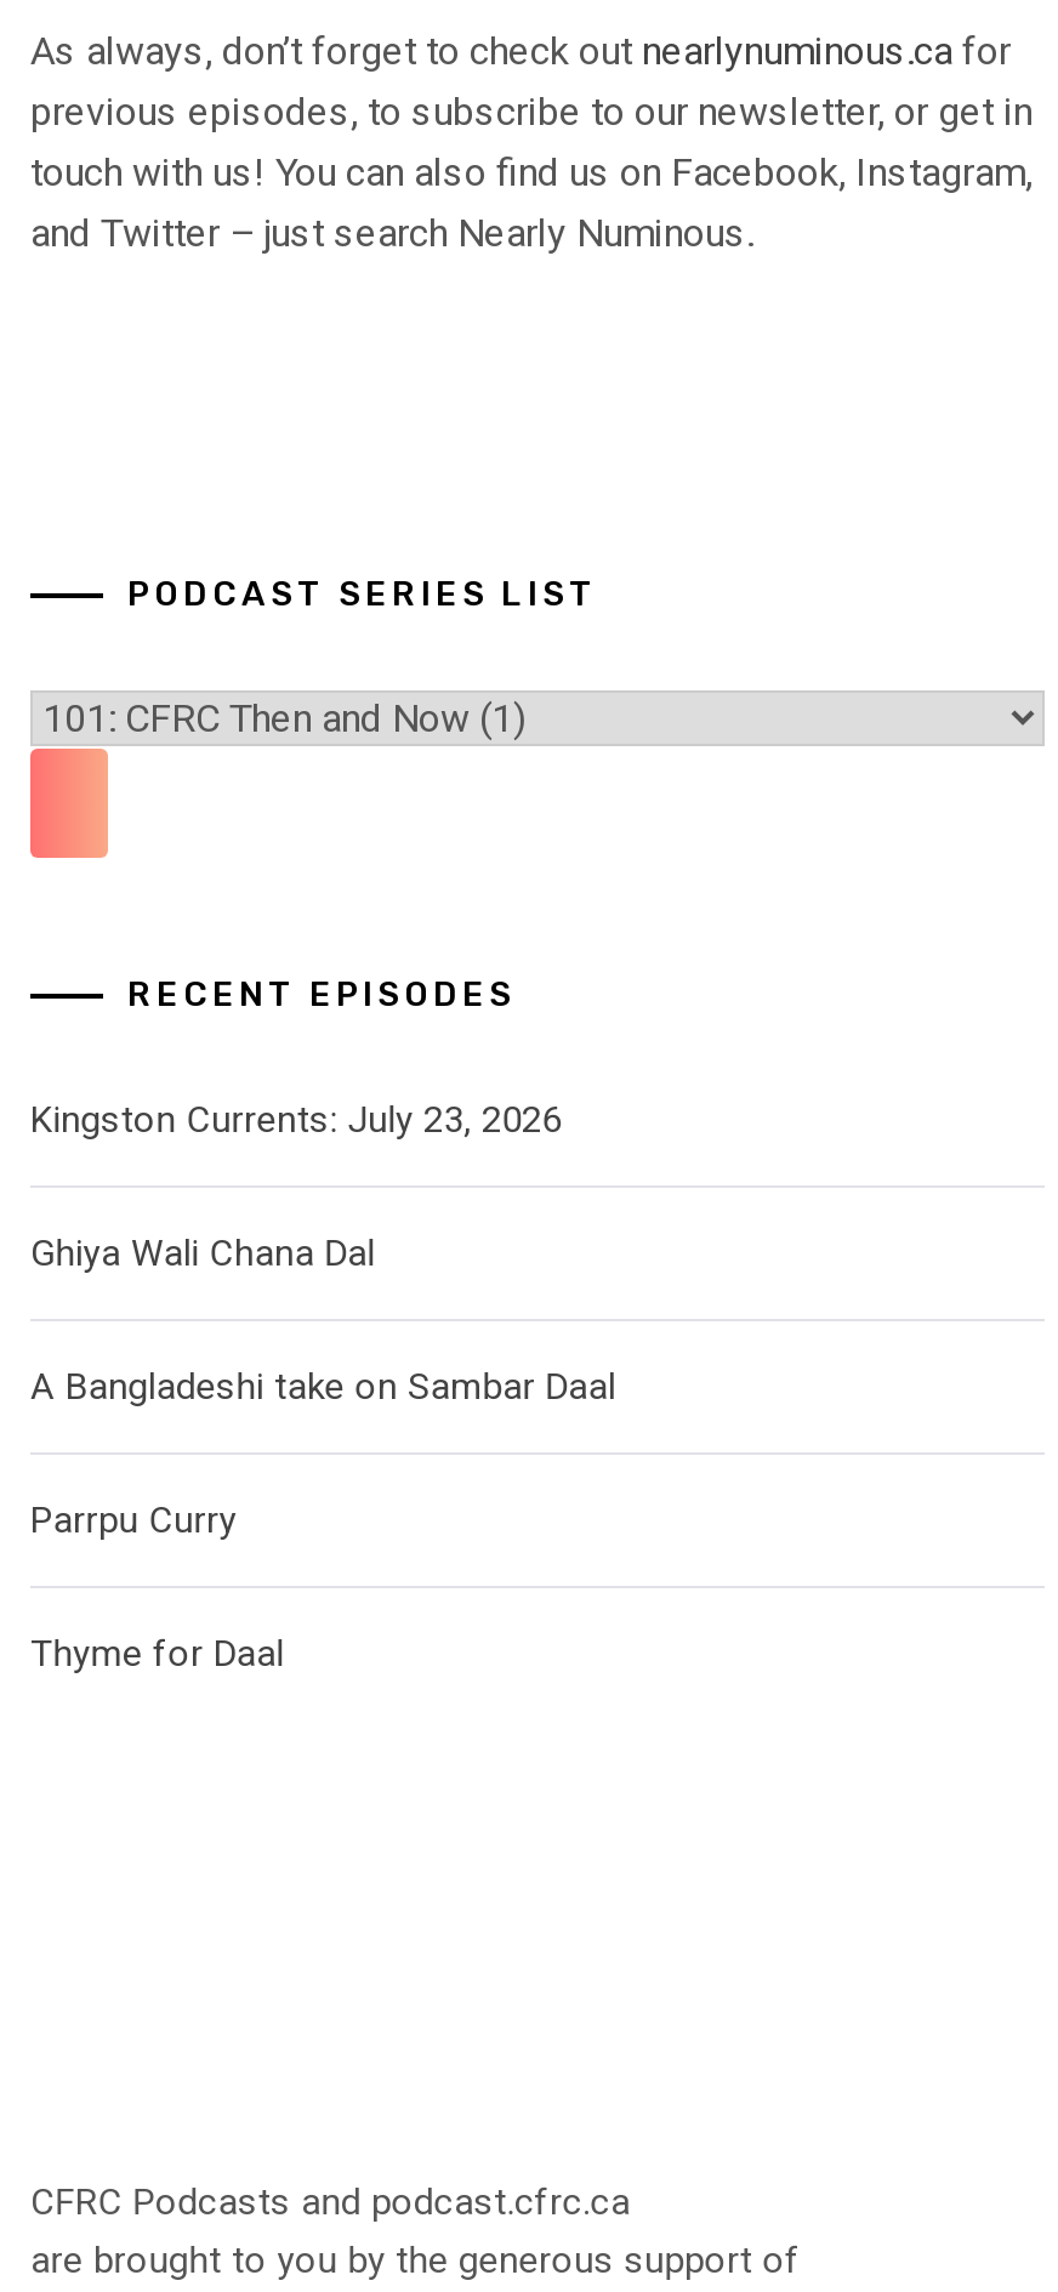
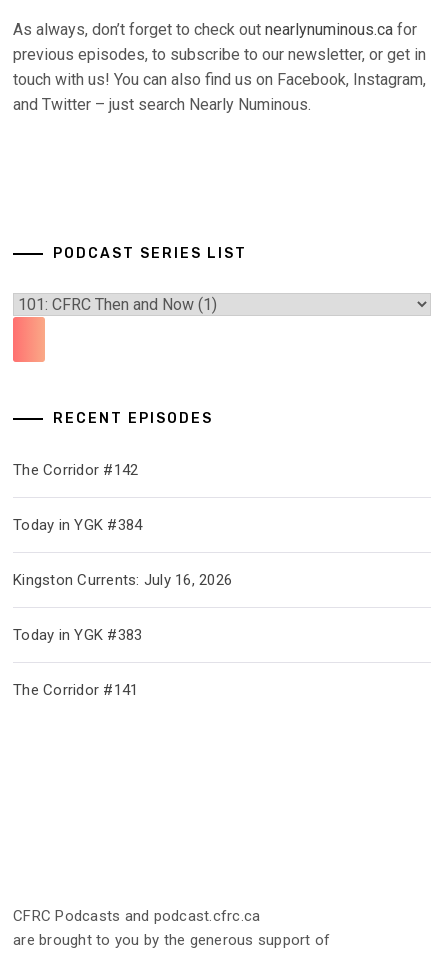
[30,1098,562,1141] Kingston Currents: July 23, 2026 -> [13,461,138,479] The Corridor #142
[30,1231,375,1275] Ghiya Wali Chana Dal -> [13,516,142,534] Today in YGK #384
[30,1365,616,1408] A Bangladeshi take on Sambar Daal -> [13,571,232,589] Kingston Currents: July 16, 2026
[30,1498,237,1542] Parrpu Curry -> [13,626,142,644] Today in YGK #383
[30,1631,284,1675] Thyme for Daal -> [13,681,138,699] The Corridor #141

